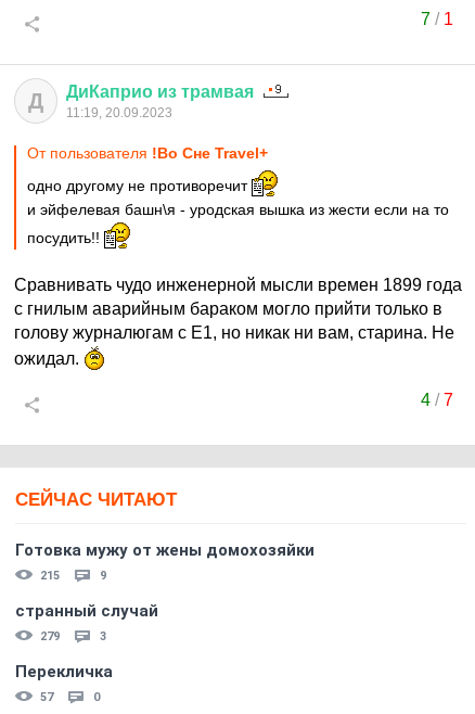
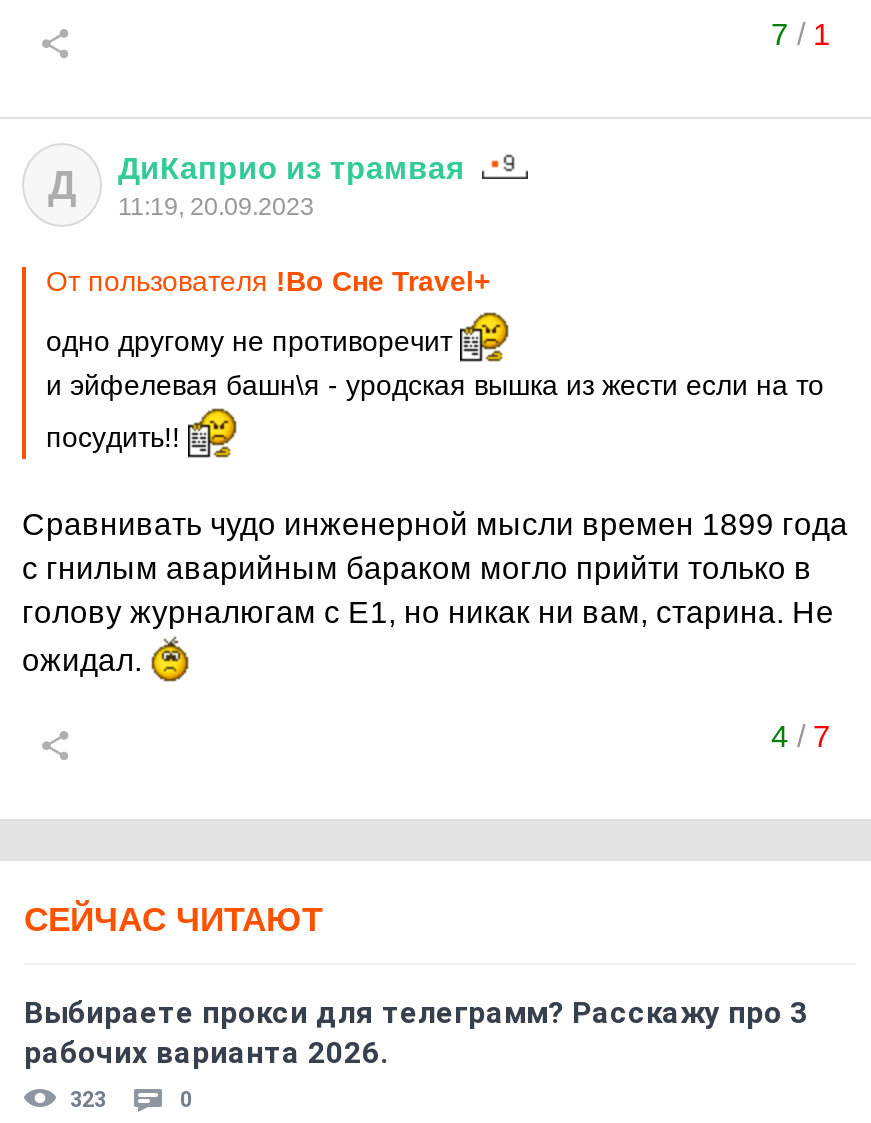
[15,540,314,704] Готовка мужу от жены домохозяйки | 215 | 9 | странный случай | 279 | 3 | Перекличка | 57 -> [24,995,808,1113] Выбираете прокси для телеграмм? Расскажу про 3 | рабочих варианта 2026. | 323

